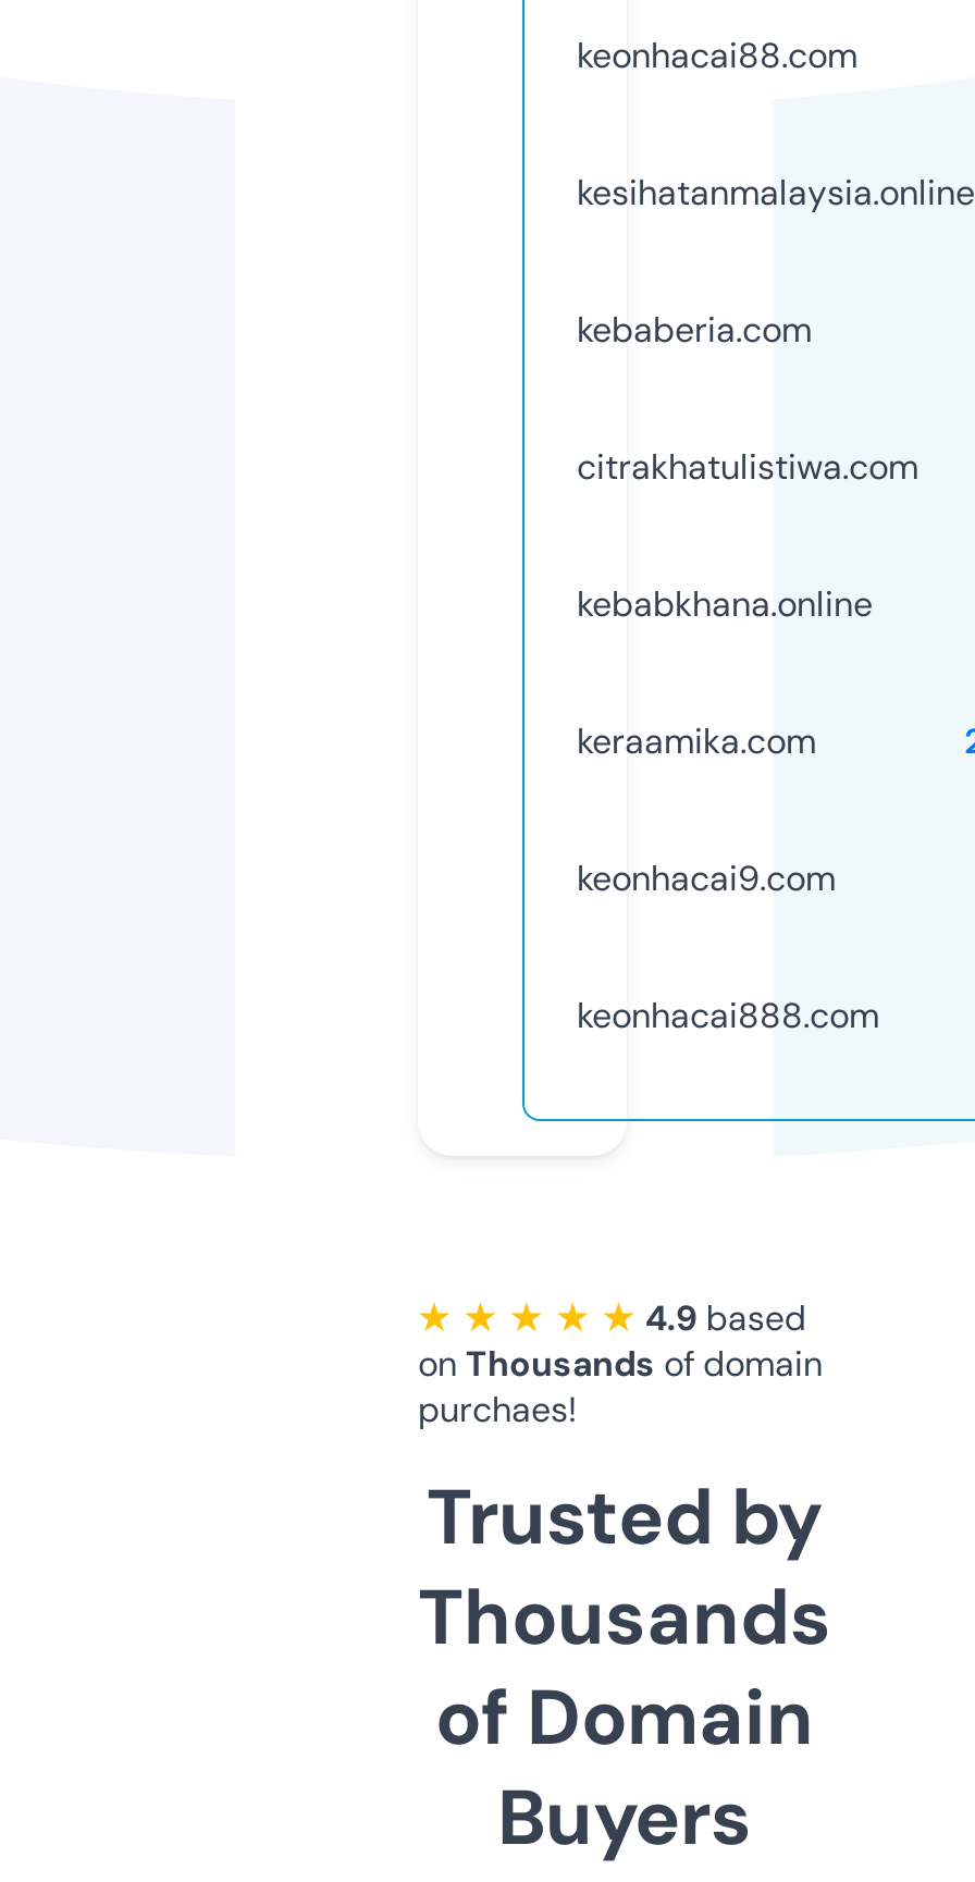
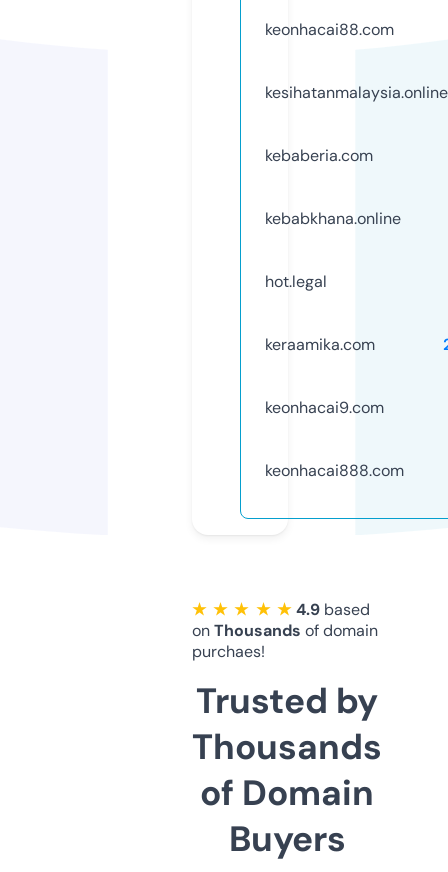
[577,444,918,489] citrakhatulistiwa.com -> none
moved [577,581,873,627] -> [265,208,401,229]: kebabkhana.online
none -> [265,271,327,292] hot.legal

